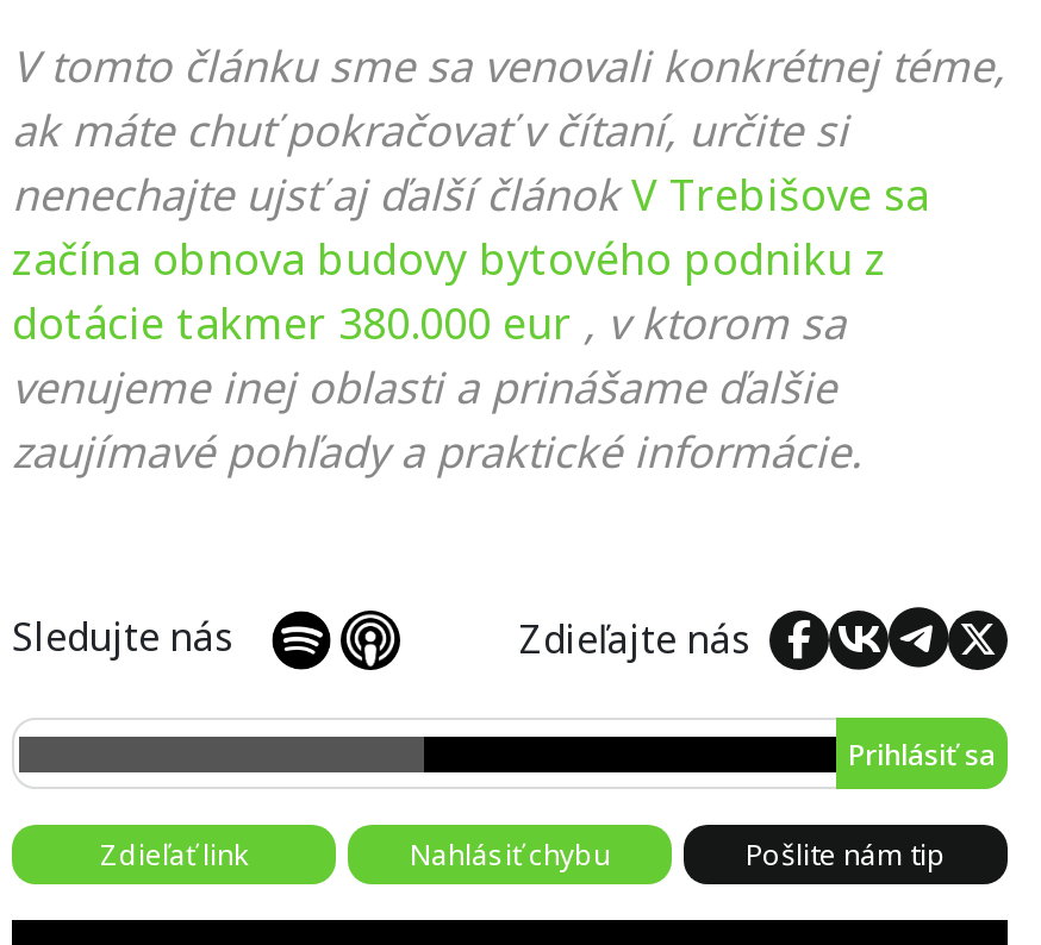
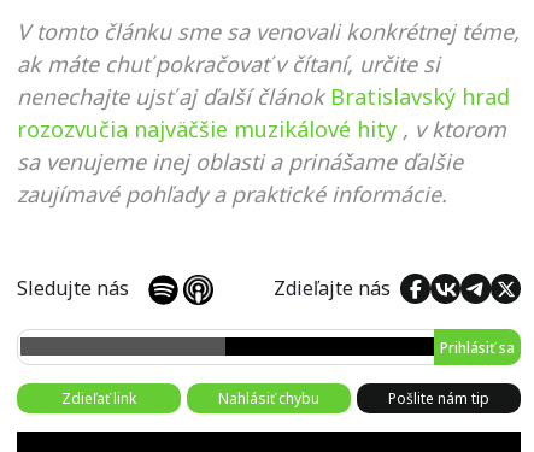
[12,166,929,416] nenechajte ujsť aj ďalší článok V Trebišove sa | začína obnova budovy bytového podniku z | dotácie takmer 380.000 eur , v ktorom sa | venujeme inej oblasti a prinášame ďalšie -> [17,82,510,176] nenechajte ujsť aj ďalší článok Bratislavský hrad | rozozvučia najväčšie muzikálové hity , v ktorom | sa venujeme inej oblasti a prinášame ďalšie

